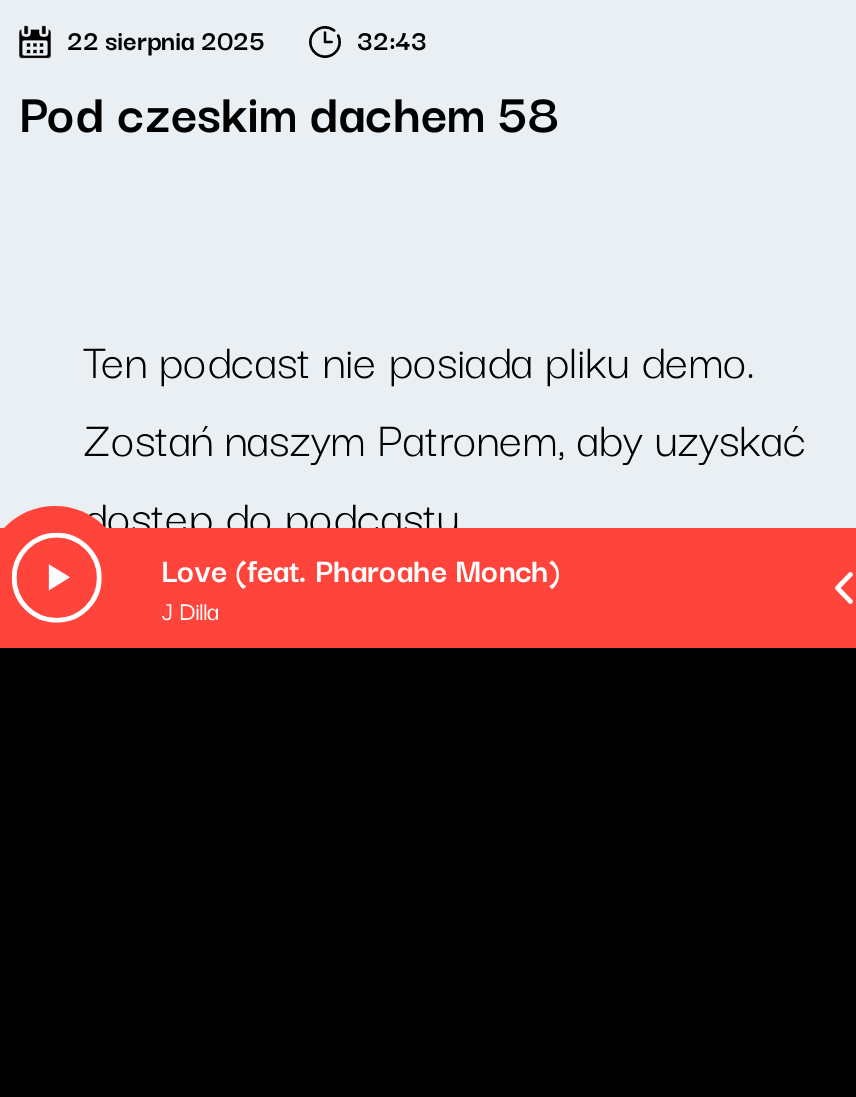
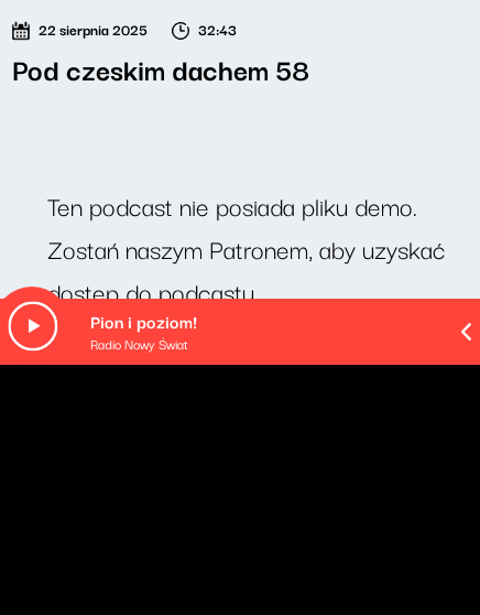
[161,544,561,628] Love (feat. Pharoahe Monch) | J Dilla -> [90,307,197,354] Pion i poziom! | Radio Nowy Świat

